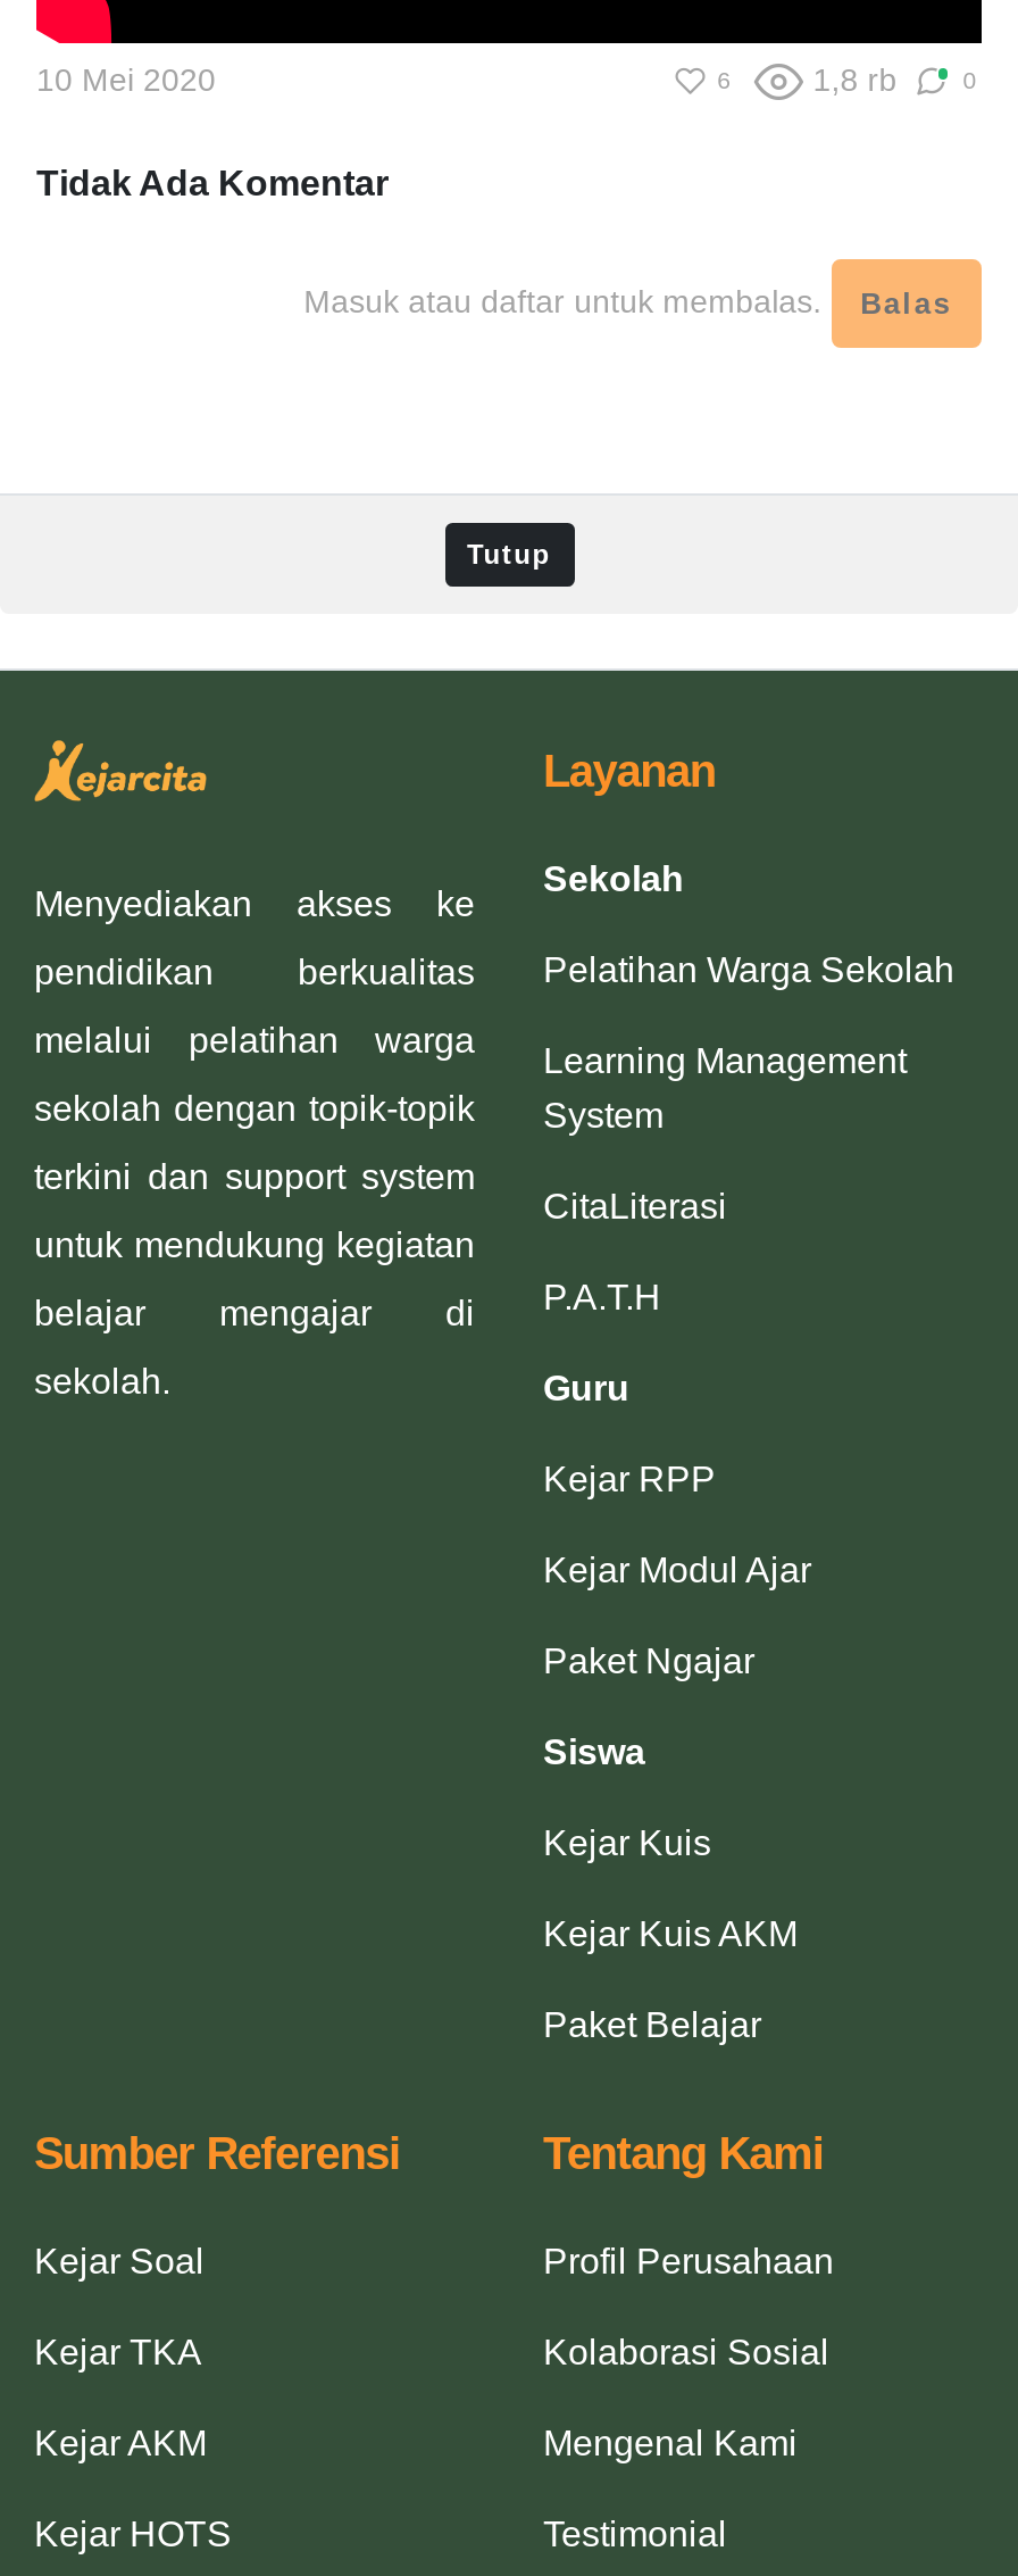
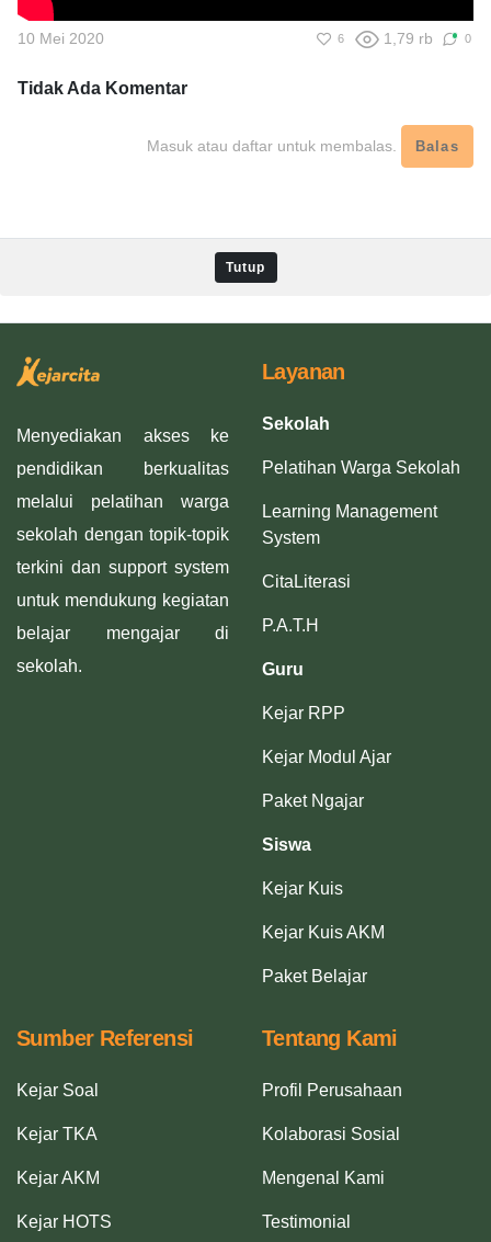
[813,61,897,98] 1,8 rb -> [383,30,433,47] 1,79 rb

